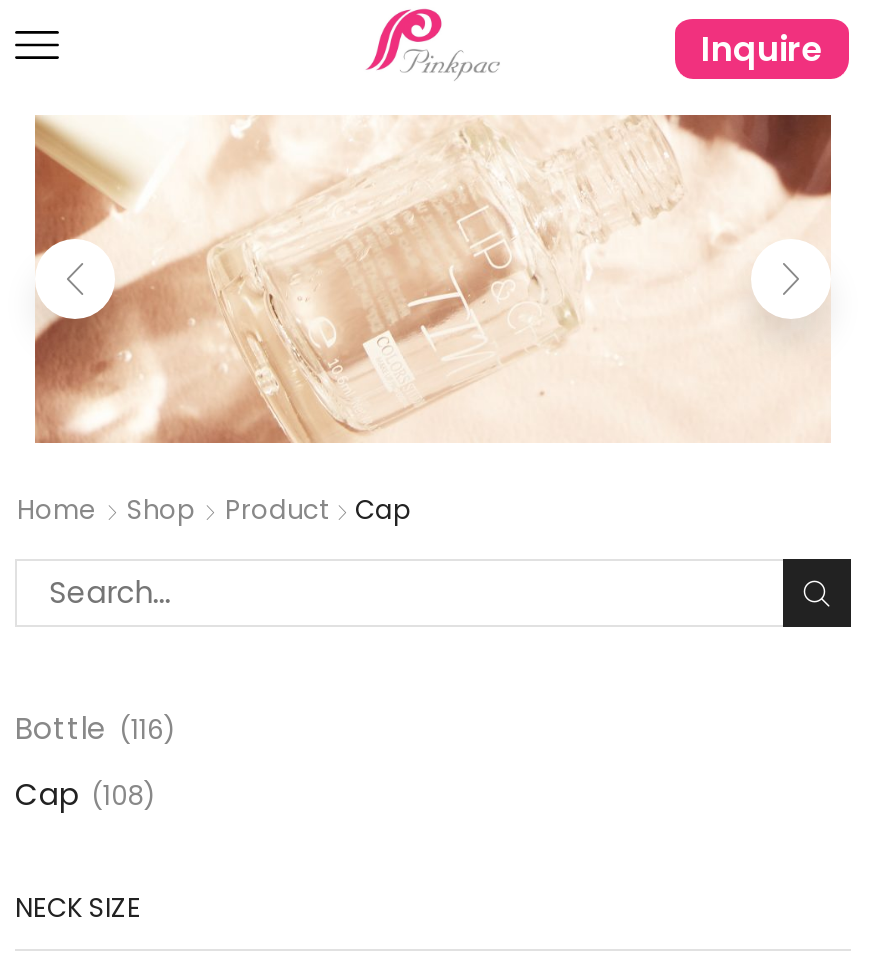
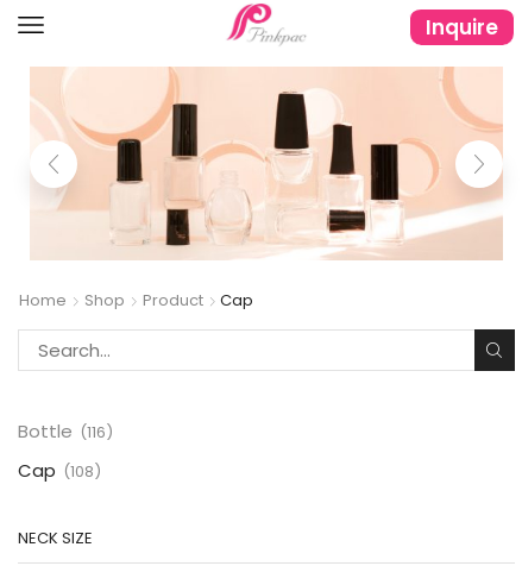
[33,113,833,445] [image] -> [30,67,503,262] [image]

